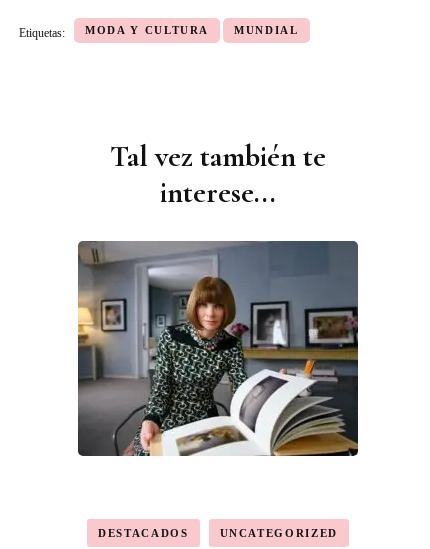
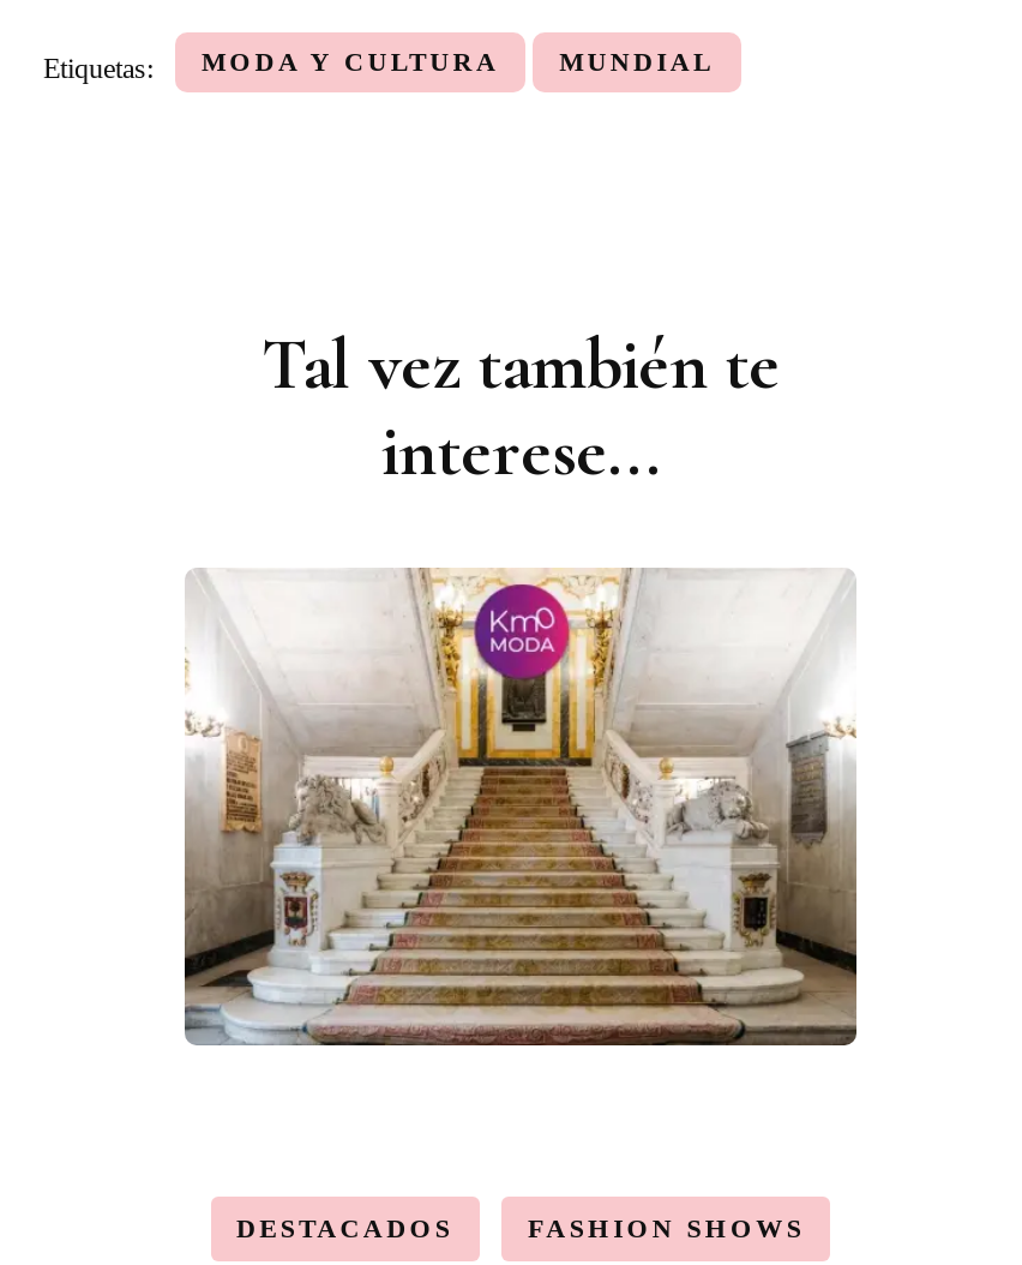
[77,240,359,457] [image] -> [182,568,859,1048] [image]
[219,527,338,539] UNCATEGORIZED -> [528,1213,805,1242] FASHION SHOWS

